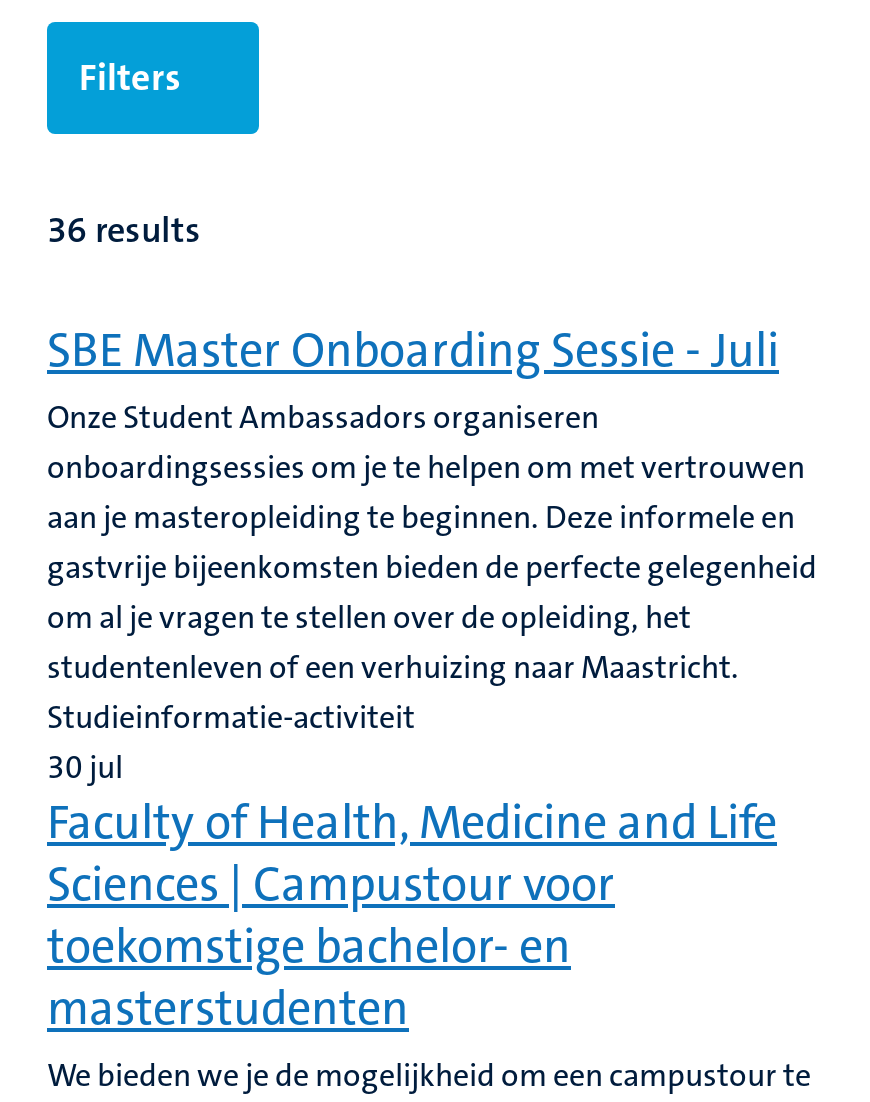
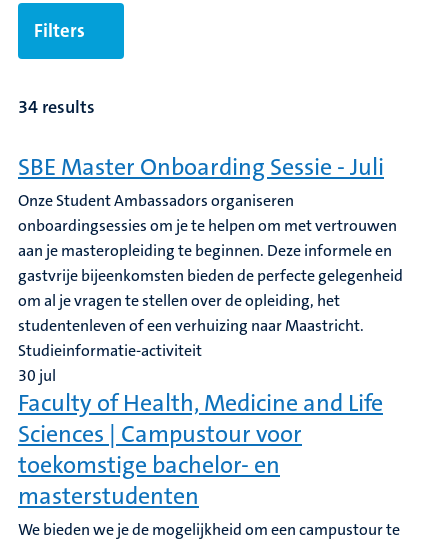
[47,206,201,254] 36 results -> [18,95,95,119] 34 results

